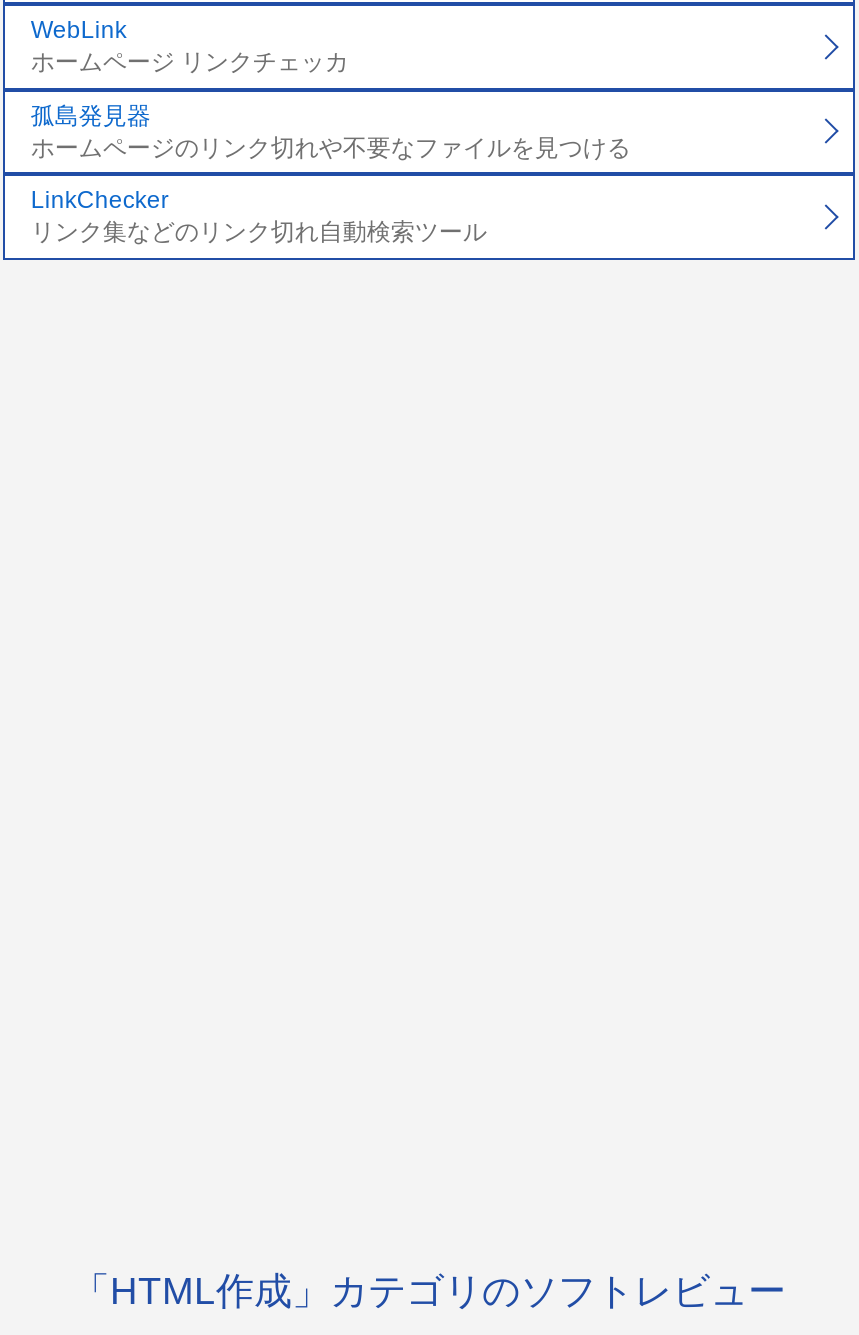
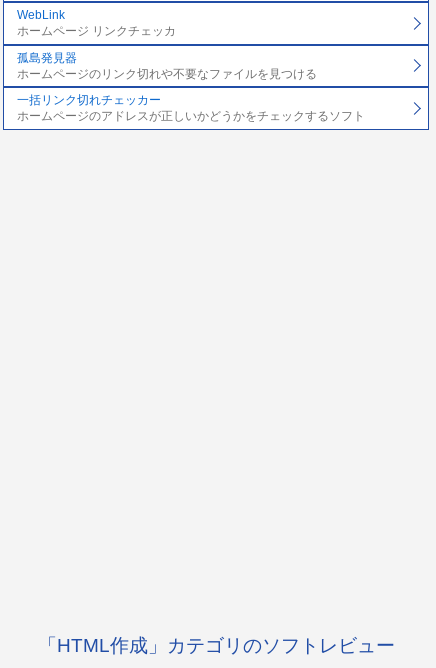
[31,187,487,247] LinkChecker | リンク集などのリンク切れ自動検索ツール -> [17,93,365,123] 一括リンク切れチェッカー | ホームページのアドレスが正しいかどうかをチェックするソフト

